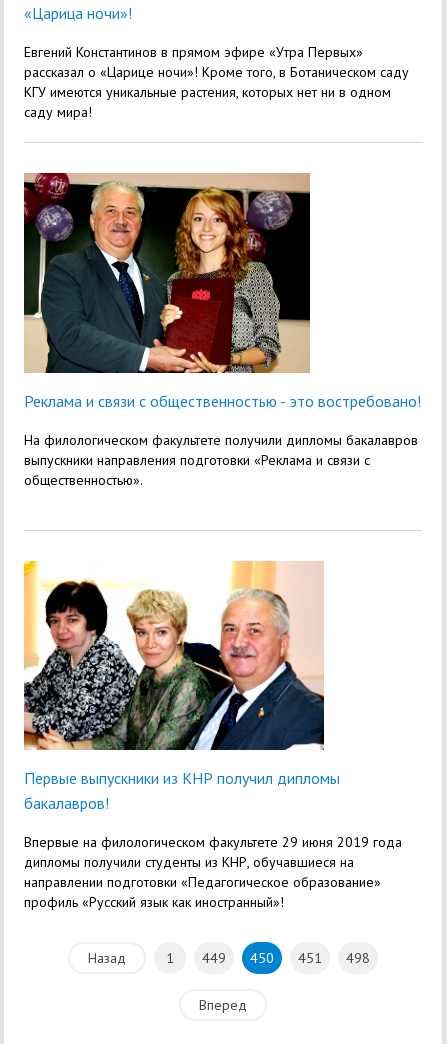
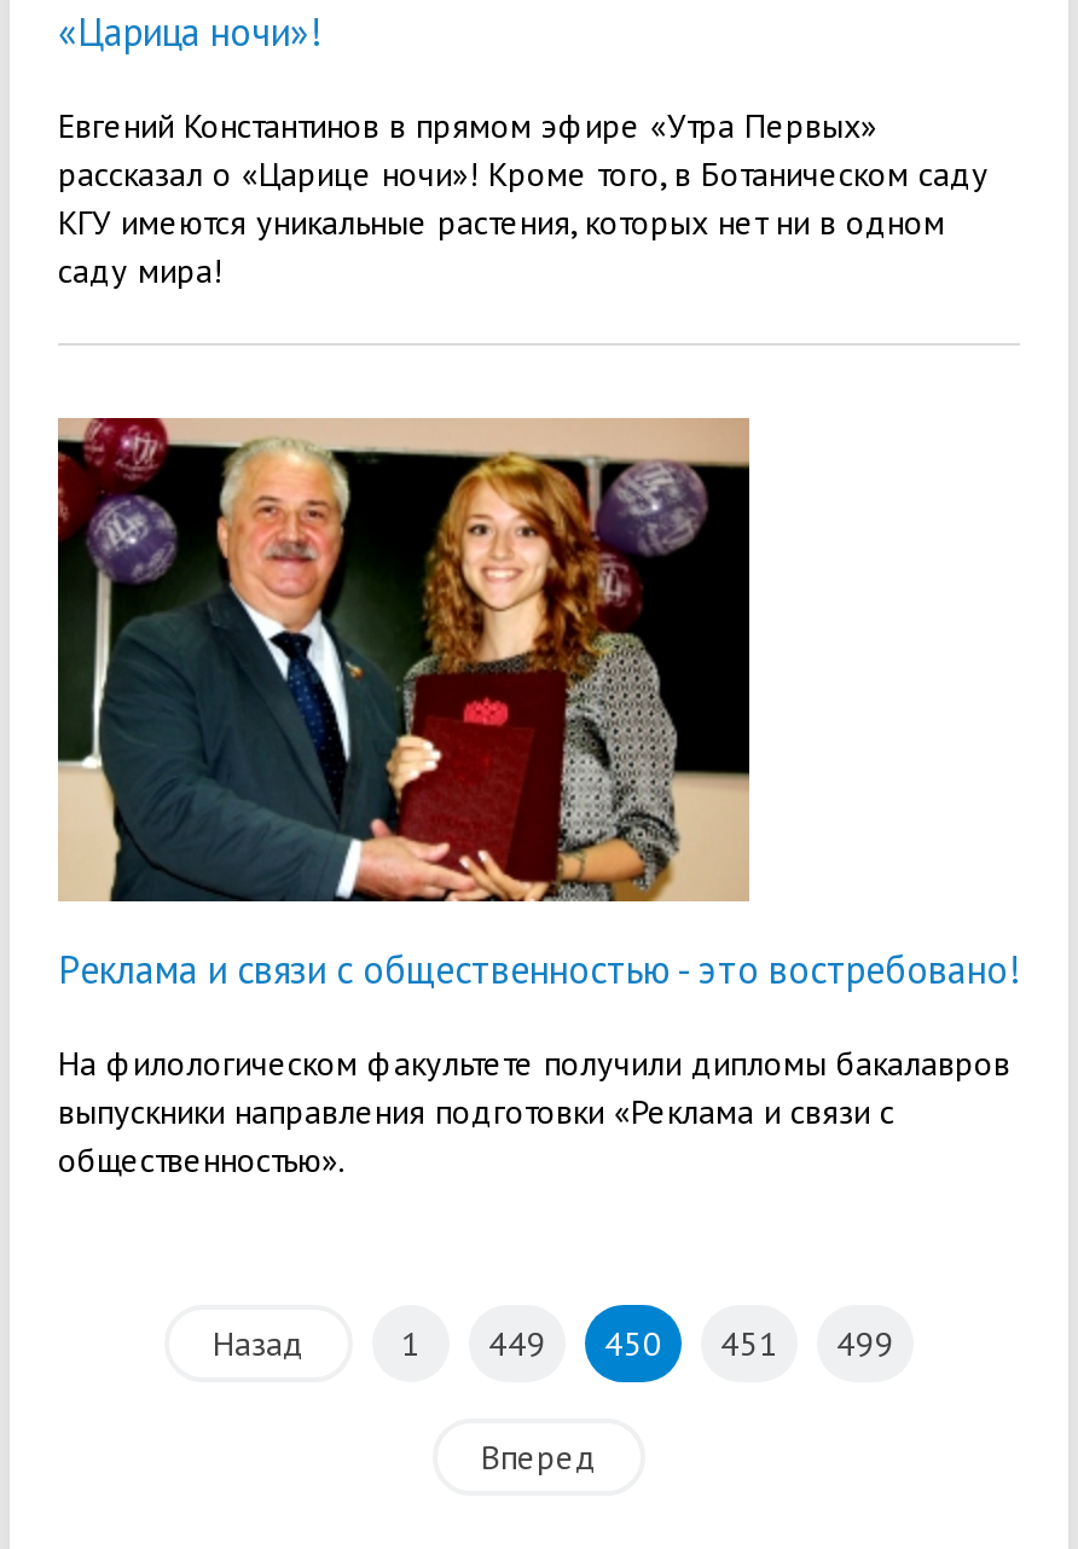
[23,560,402,911] [image] | Первые выпускники из КНР получил дипломы | бакалавров! | Впервые на филологическом факультете 29 июня 2019 года | дипломы получили студенты из КНР, обучавшиеся на | направлении подготовки «Педагогическое образование» | профиль «Русский язык как иностранный»! -> none
[166,949,370,967] 1 449 450 451 498 -> [401,1322,894,1365] 1 449 450 451 499

